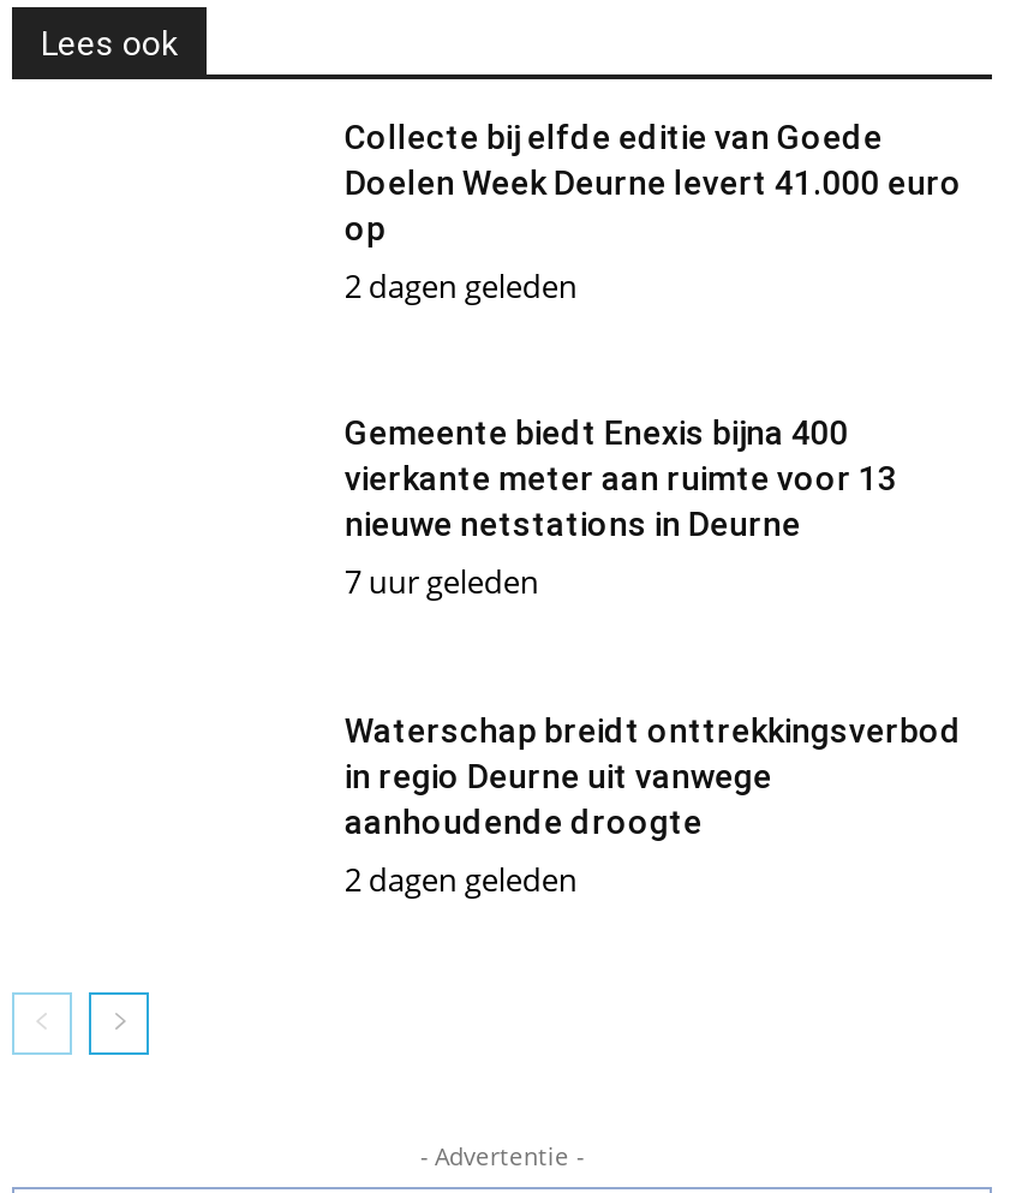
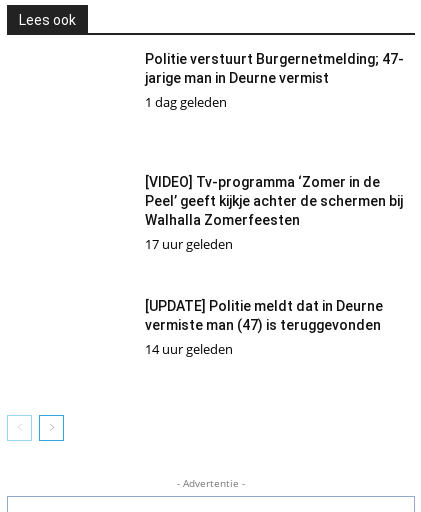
[344,117,962,306] Collecte bij elfde editie van Goede | Doelen Week Deurne levert 41.000 euro | op | 2 dagen geleden -> [145,50,404,110] Politie verstuurt Burgernetmelding; 47- | jarige man in Deurne vermist | 1 dag geleden
[344,414,897,604] Gemeente biedt Enexis bijna 400 | vierkante meter aan ruimte voor 13 | nieuwe netstations in Deurne | 7 uur geleden -> [145,174,403,253] [VIDEO] Tv-programma ‘Zomer in de | Peel’ geeft kijkje achter de schermen bij | Walhalla Zomerfeesten | 17 uur geleden
[344,712,962,902] Waterschap breidt onttrekkingsverbod | in regio Deurne uit vanwege | aanhoudende droogte | 2 dagen geleden -> [145,298,383,358] [UPDATE] Politie meldt dat in Deurne | vermiste man (47) is teruggevonden | 14 uur geleden

